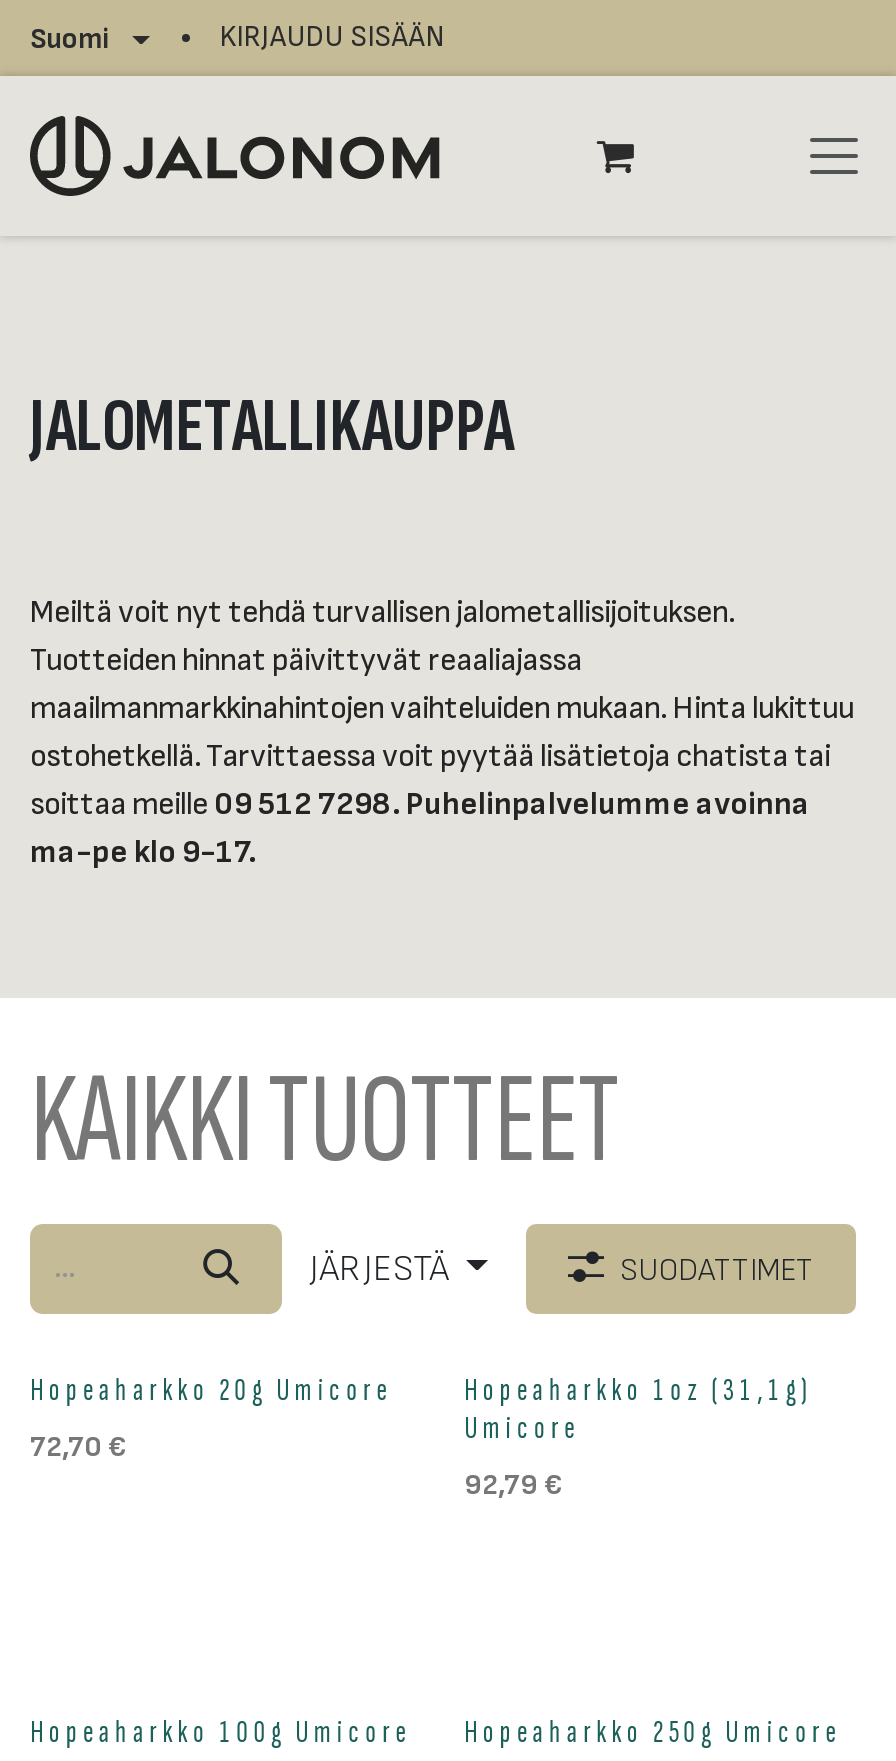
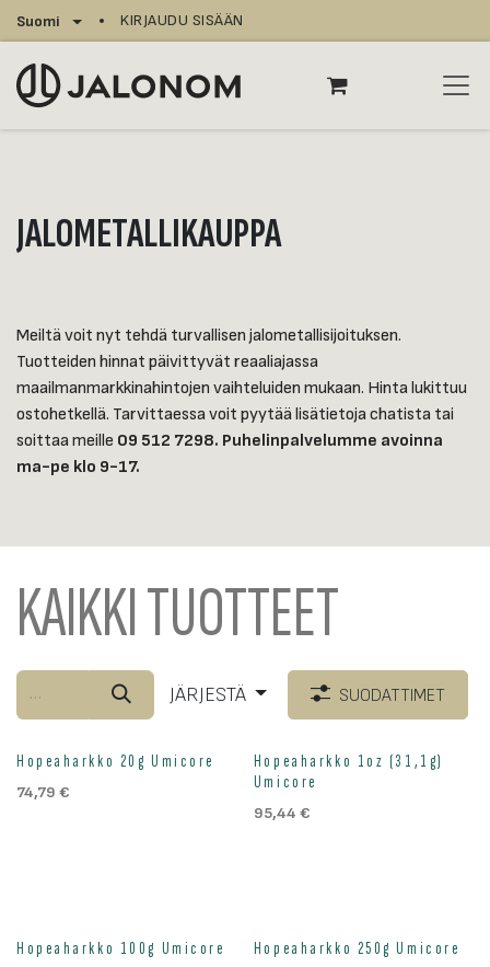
[30,1430,128,1464] 72,70 € -> [16,783,70,802] 74,79 €
[464,1468,564,1502] 92,79 € -> [254,804,311,822] 95,44 €

